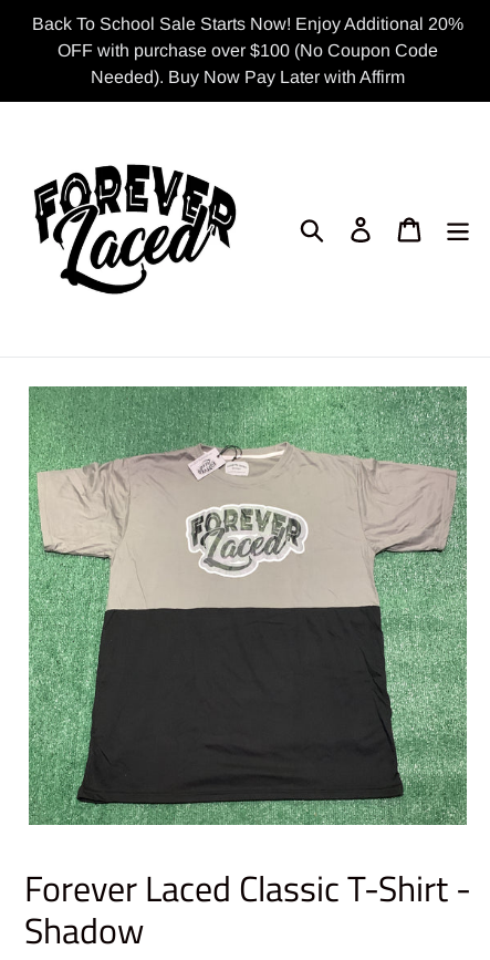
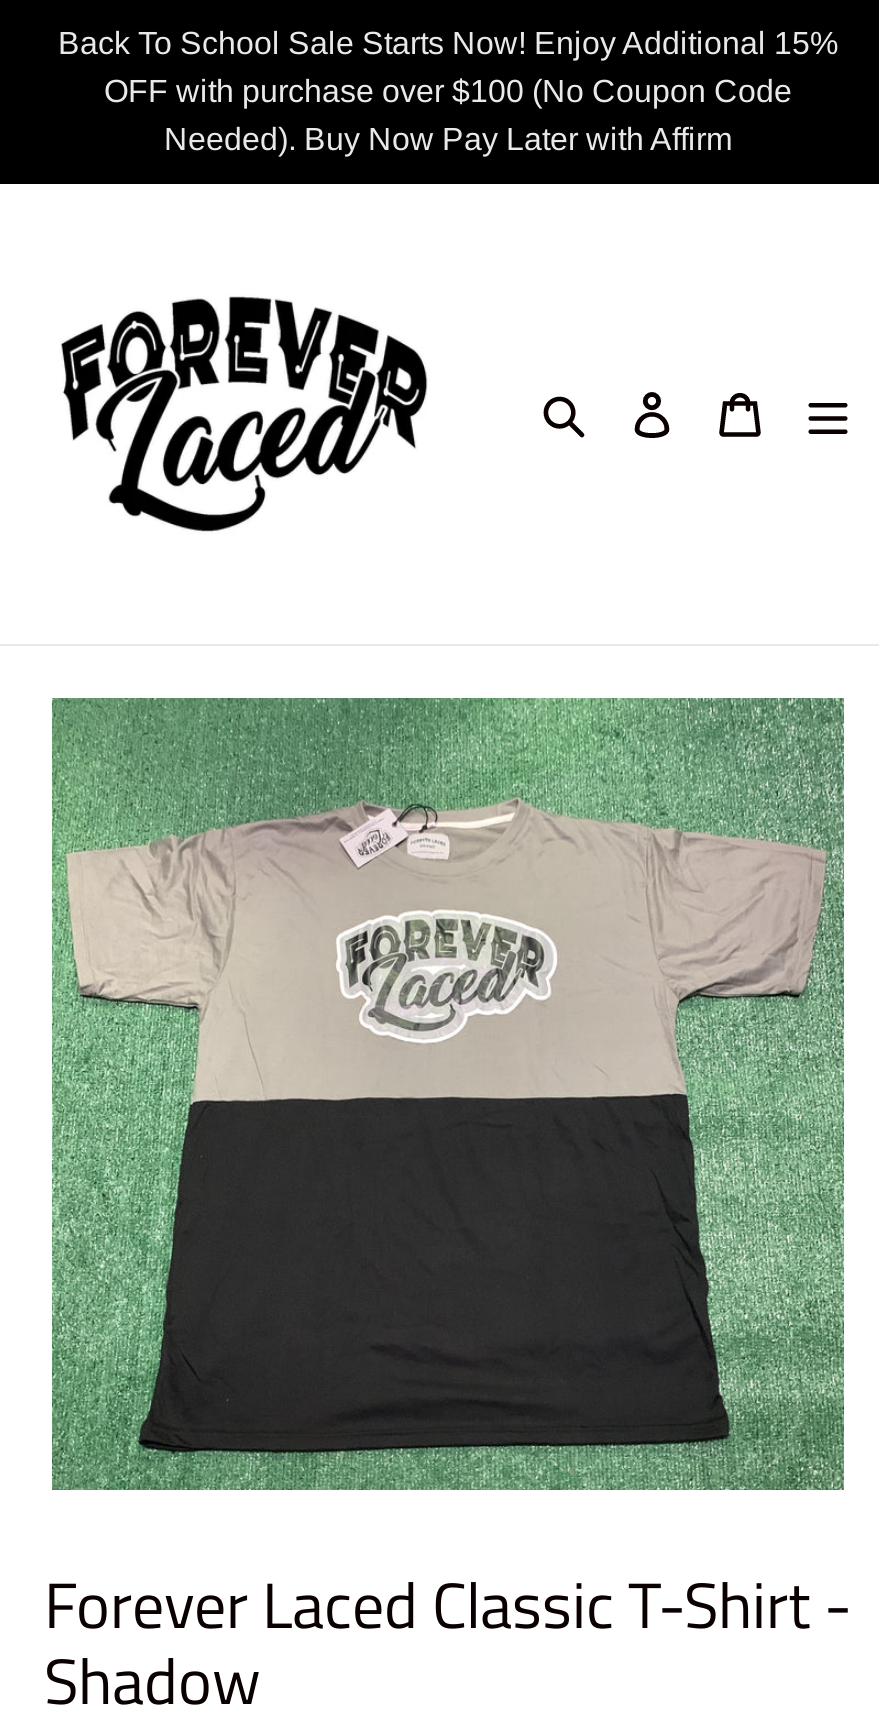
[32,14,463,33] Back To School Sale Starts Now! Enjoy Additional 20% -> [58,26,838,60] Back To School Sale Starts Now! Enjoy Additional 15%

